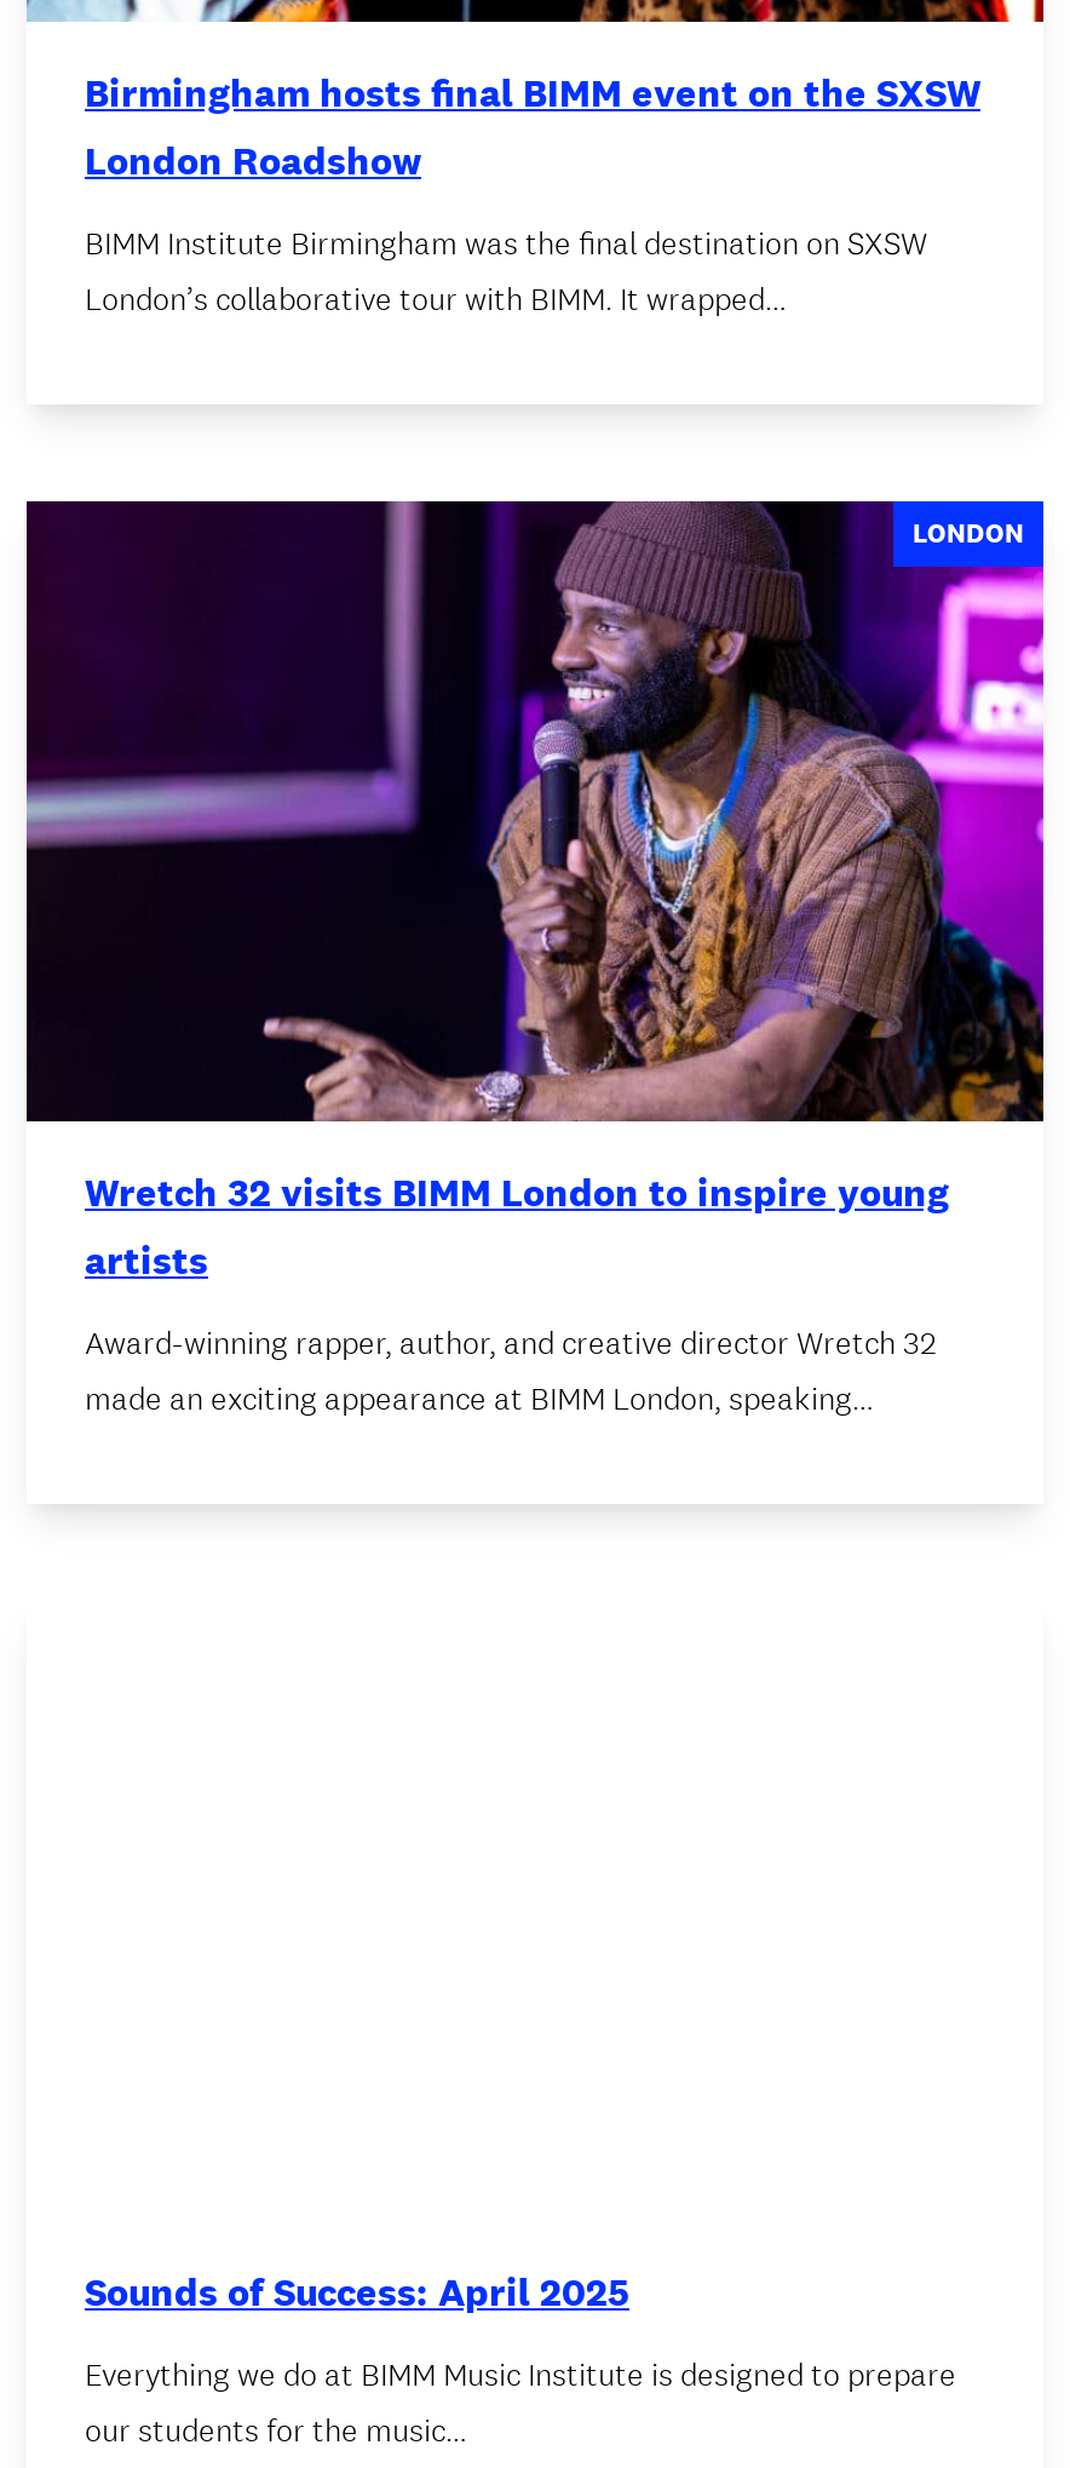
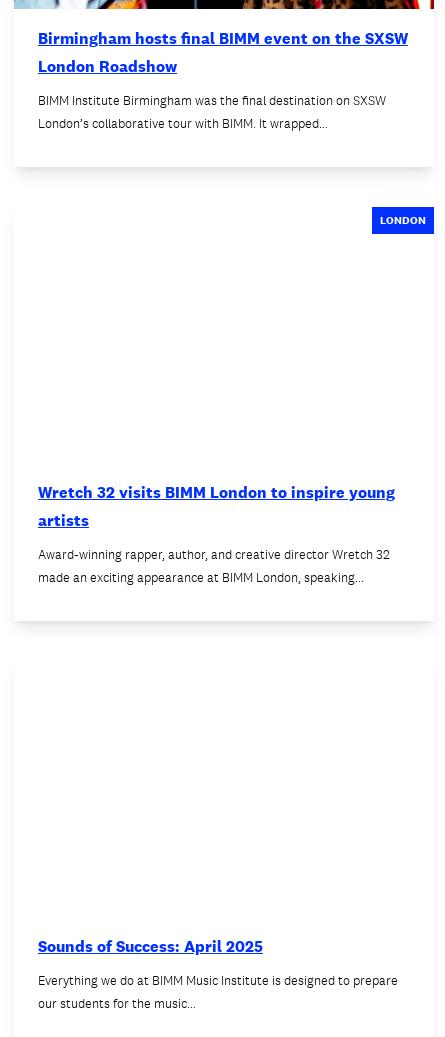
[24,499,1046,1124] [image] -> none

